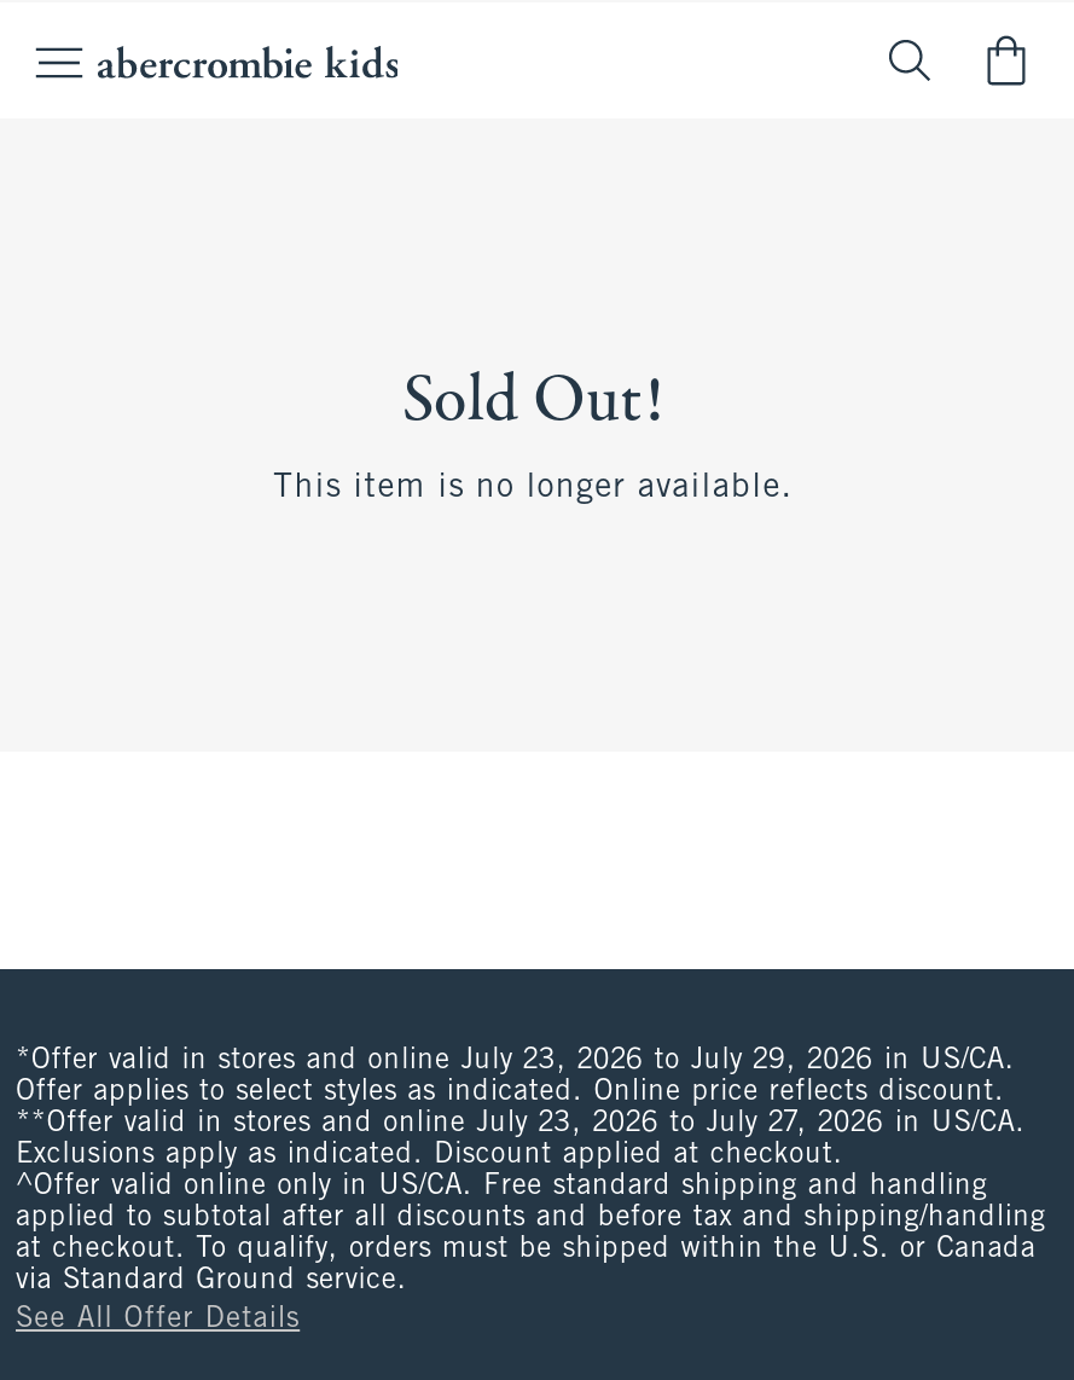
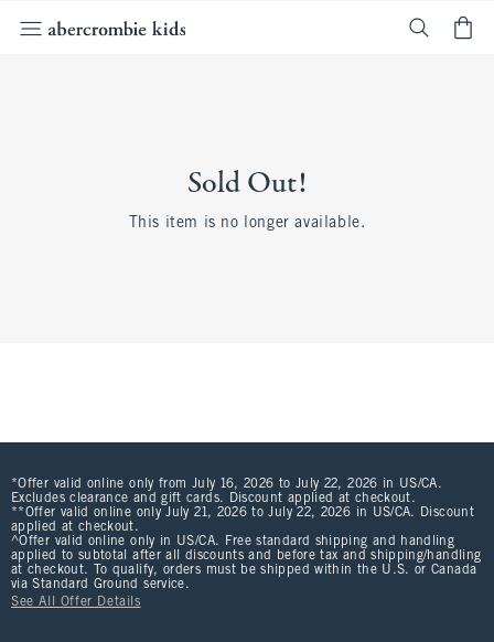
[16,1046,1026,1170] *Offer valid in stores and online July 23, 2026 to July 29, 2026 in US/CA. | Offer applies to select styles as indicated. Online price reflects discount. | **Offer valid in stores and online July 23, 2026 to July 27, 2026 in US/CA. | Exclusions apply as indicated. Discount applied at checkout. -> [11,478,474,534] *Offer valid online only from July 16, 2026 to July 22, 2026 in US/CA. | Excludes clearance and gift cards. Discount applied at checkout. | **Offer valid online only July 21, 2026 to July 22, 2026 in US/CA. Discount | applied at checkout.

